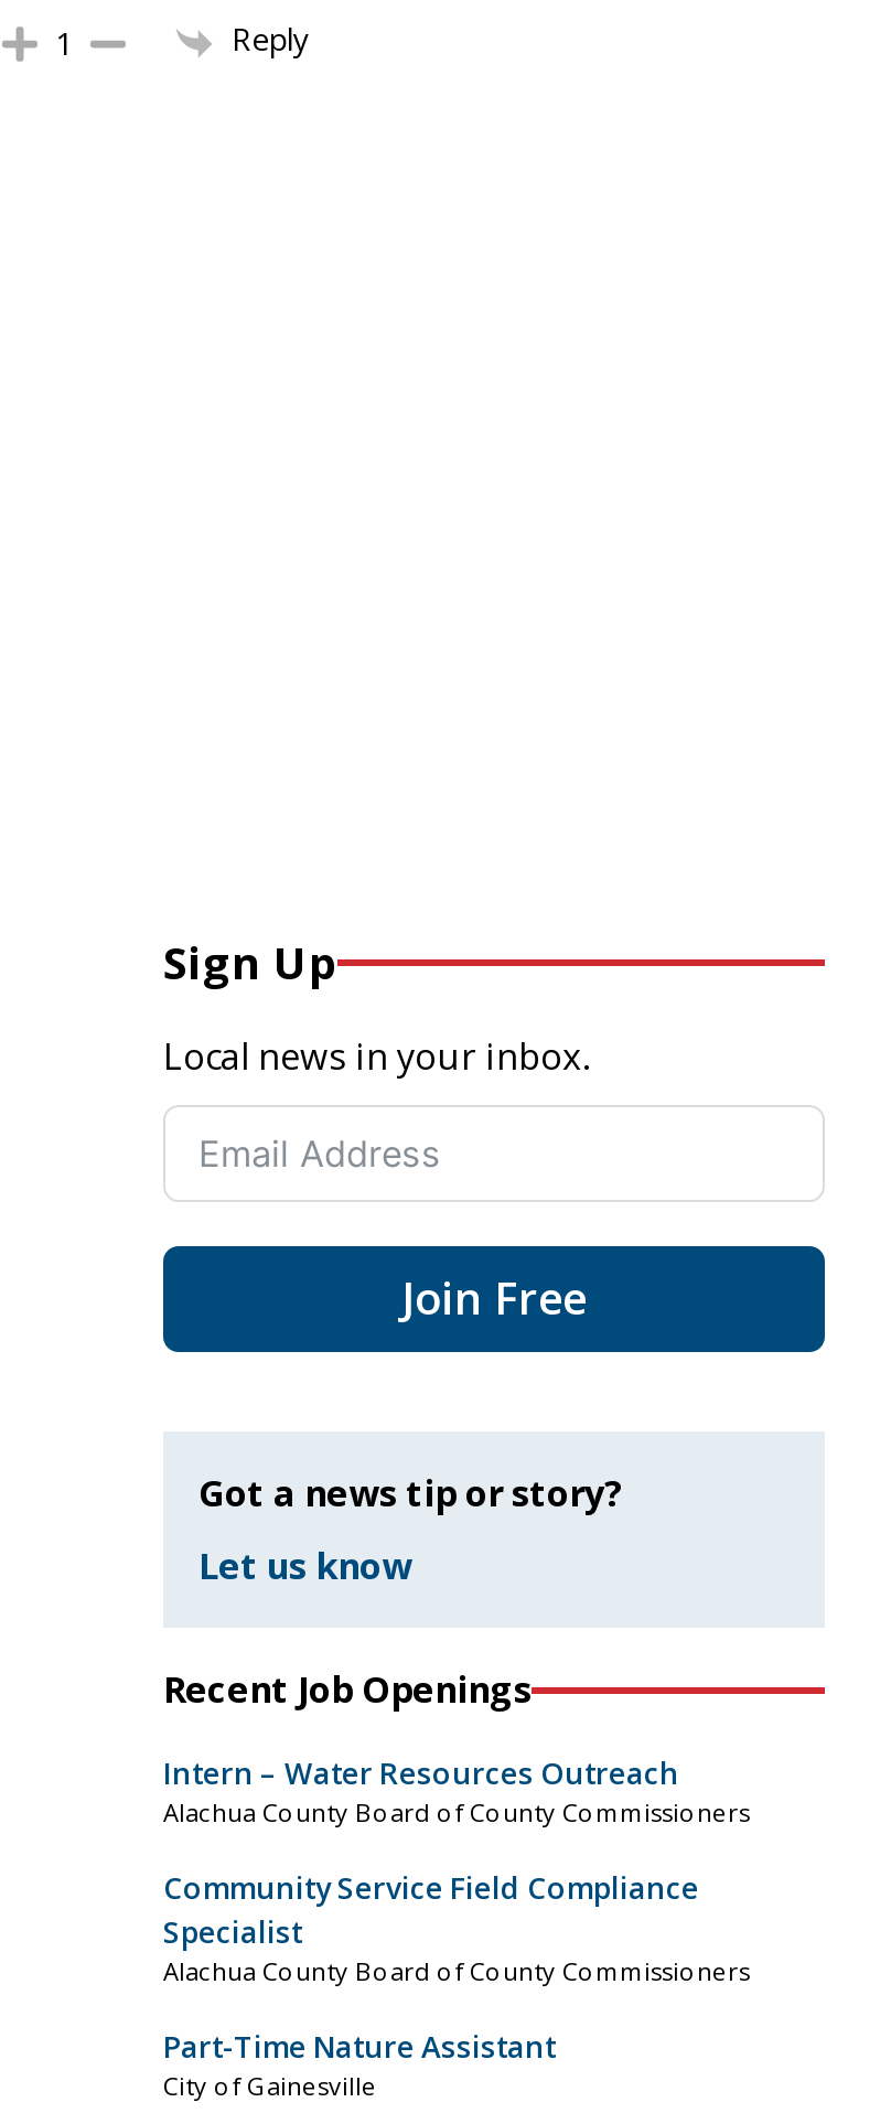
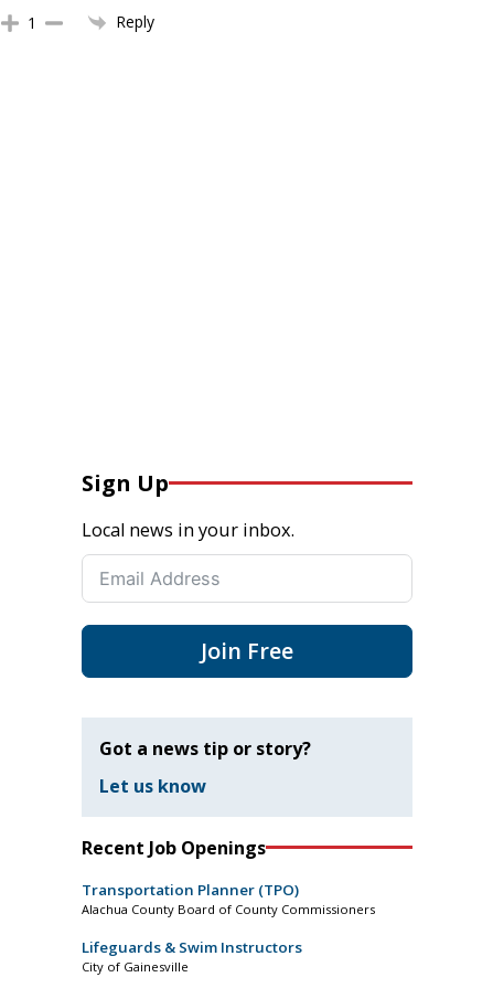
[163,1755,679,1794] Intern – Water Resources Outreach -> [82,879,299,899] Transportation Planner (TPO)
[163,1869,750,2068] Community Service Field Compliance | Specialist | Alachua County Board of County Commissioners | Part-Time Nature Assistant -> [82,937,302,957] Lifeguards & Swim Instructors

